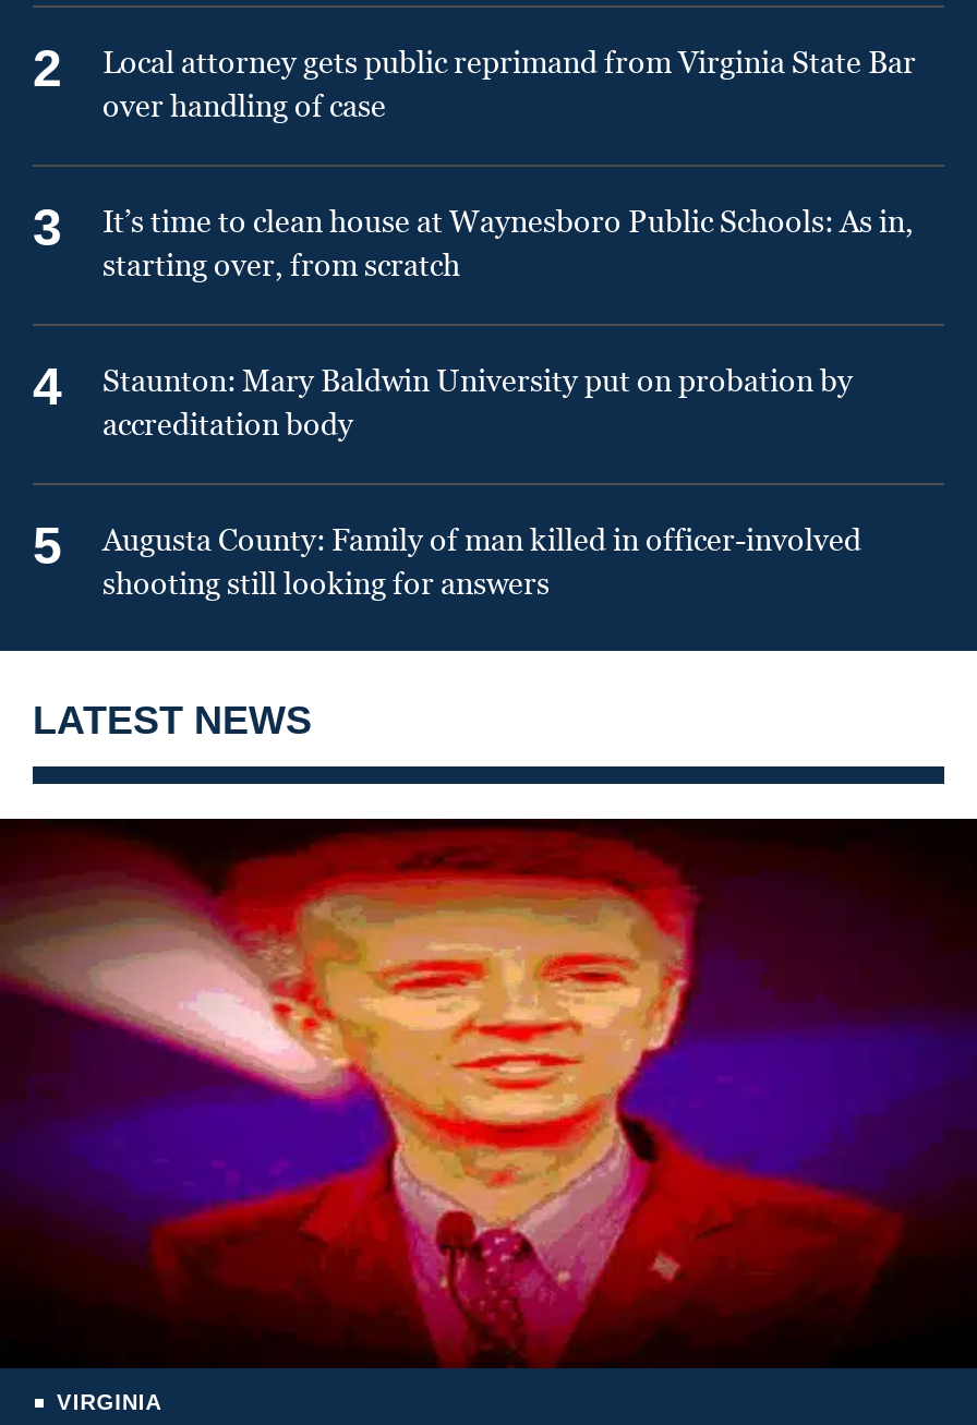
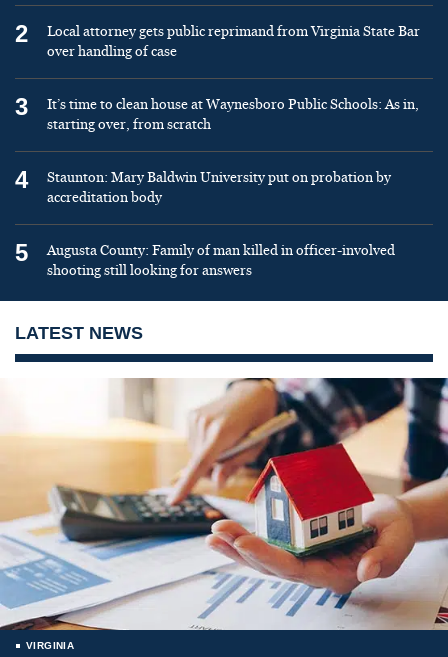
[7,817,970,1370] [image] -> [3,377,445,631] [image]

